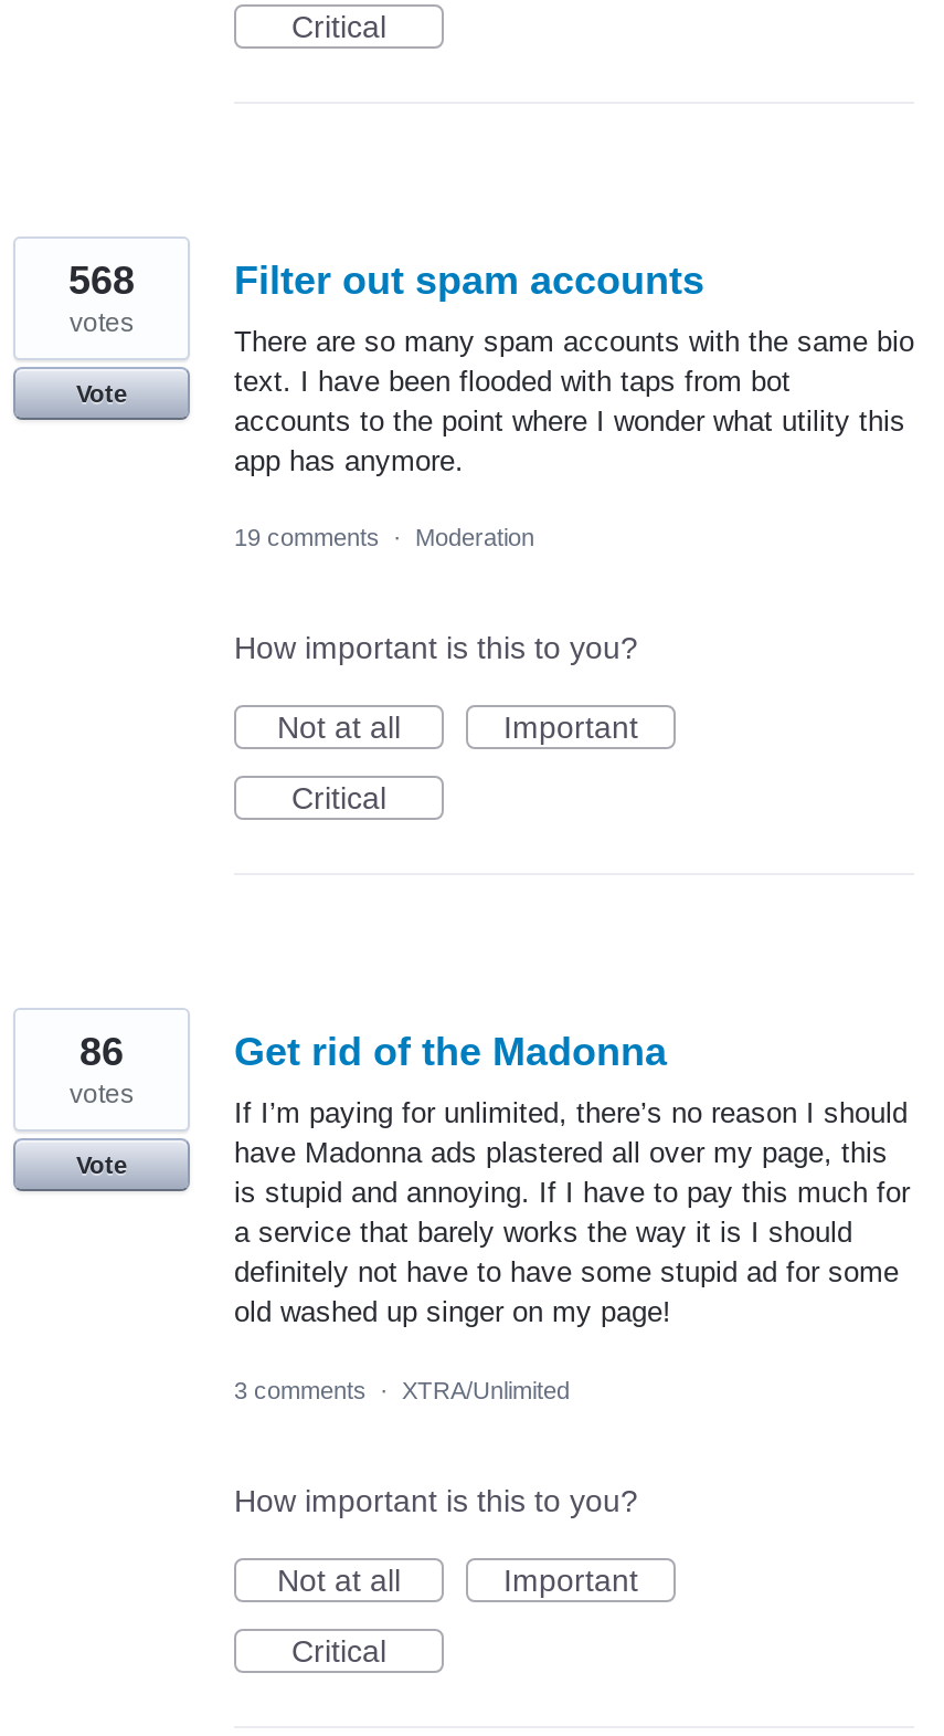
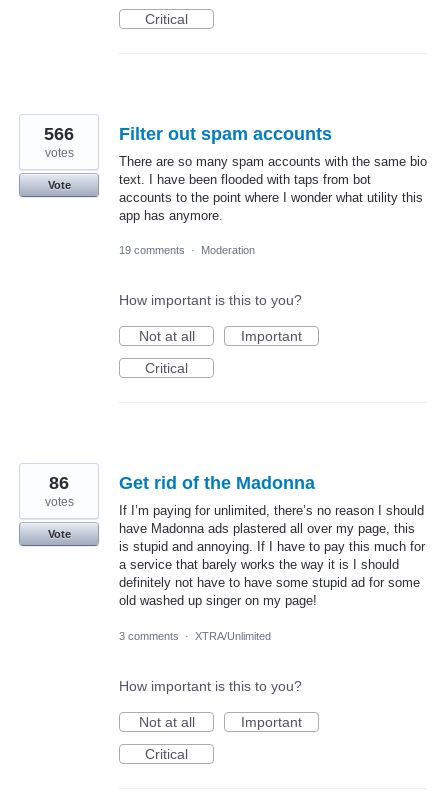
[68,259,135,303] 568 -> [44,124,74,144] 566

